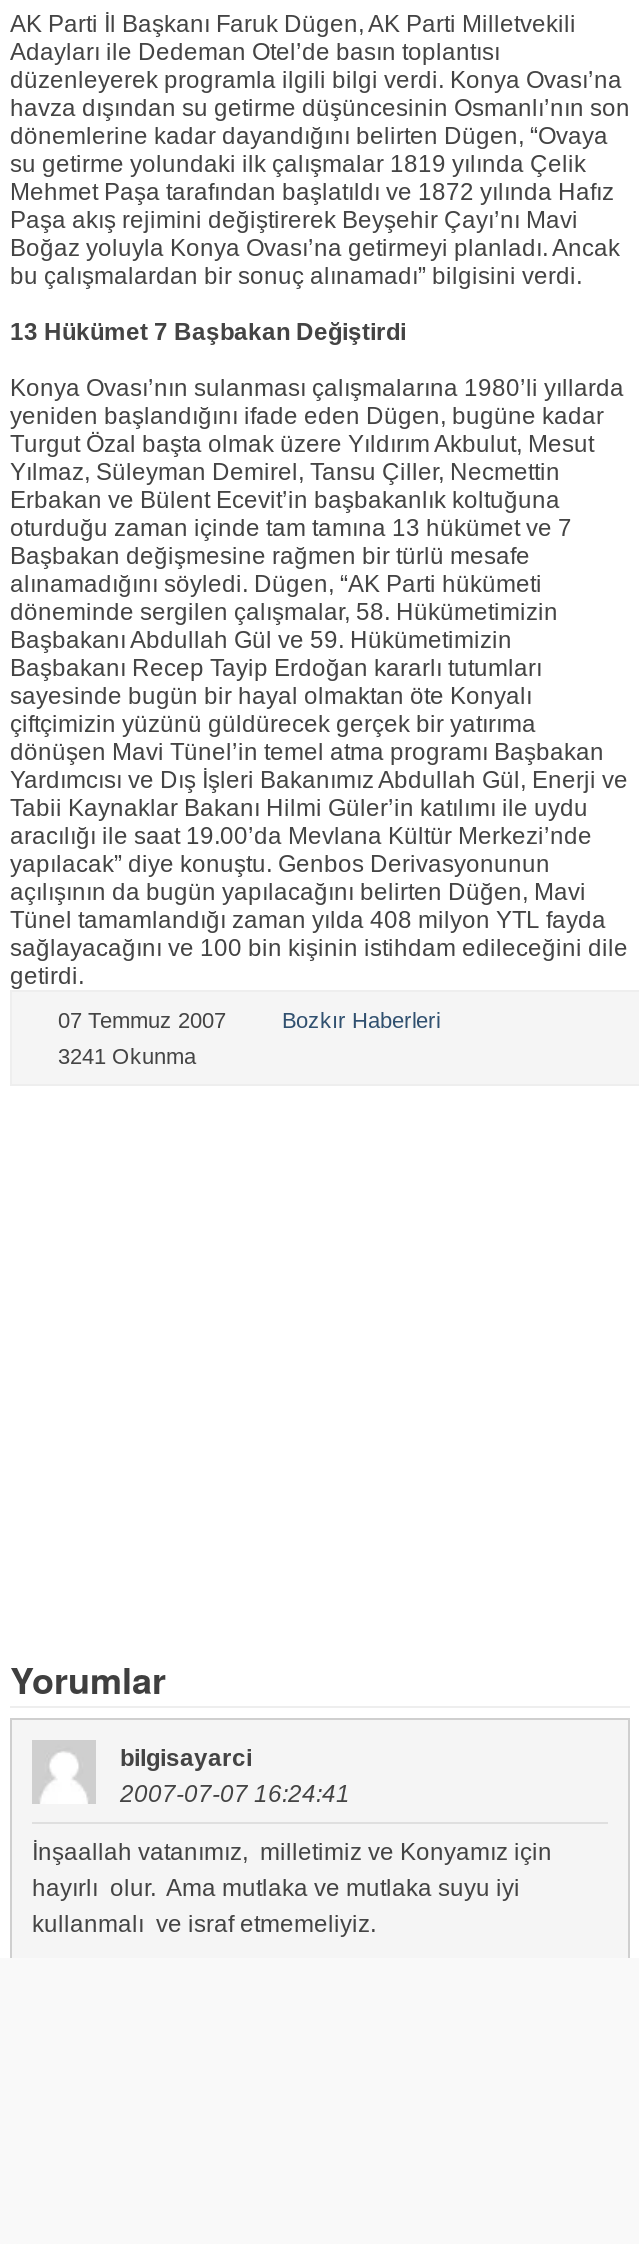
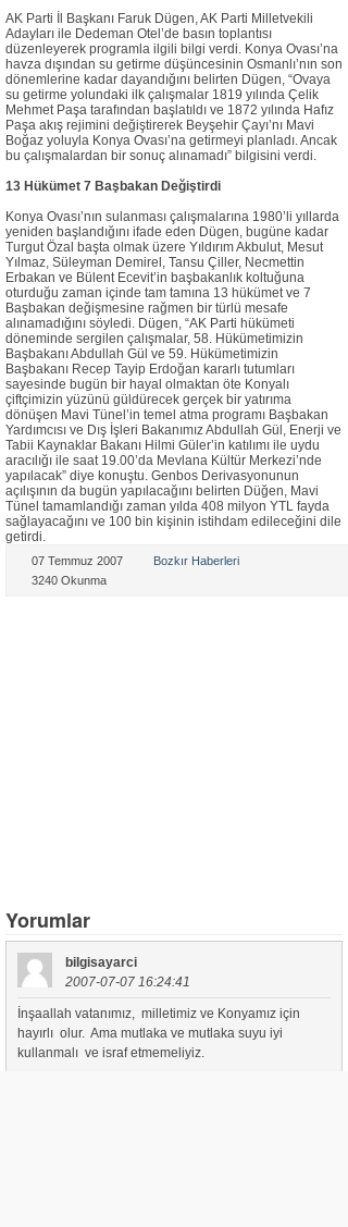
[58,1043,196,1067] 3241 Okunma -> [32,573,107,586] 3240 Okunma

